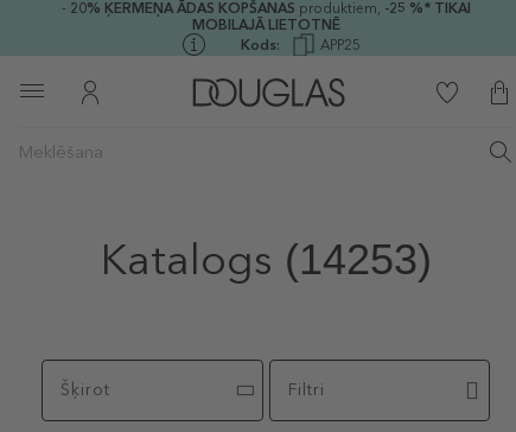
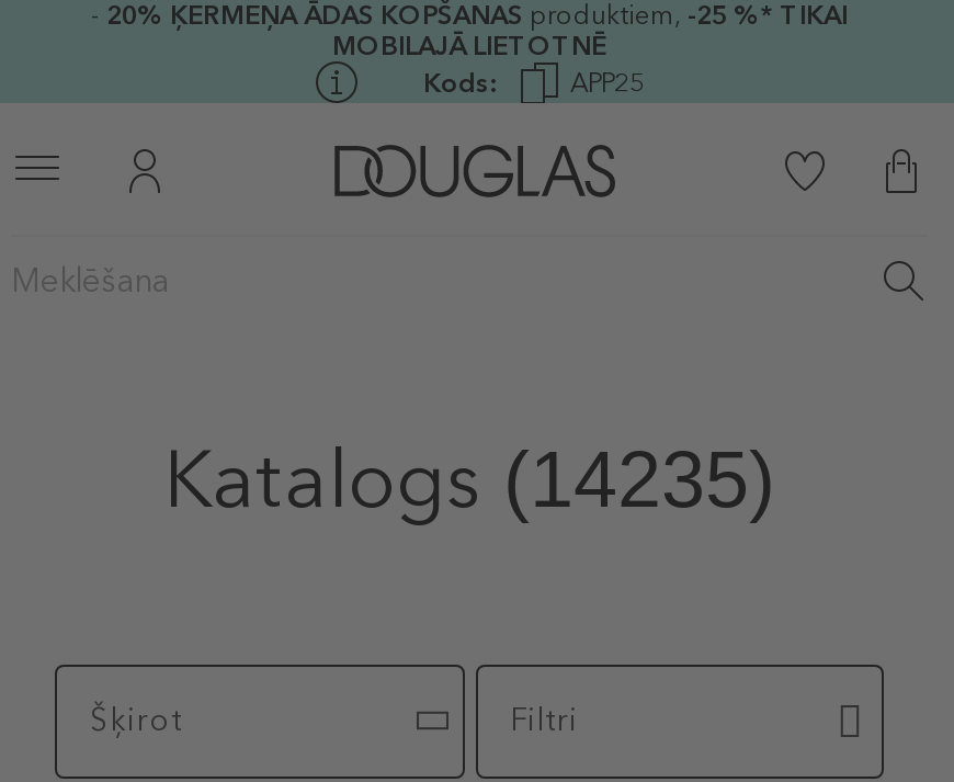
[100,234,431,285] Katalogs (14253) -> [163,432,775,526] Katalogs (14235)

